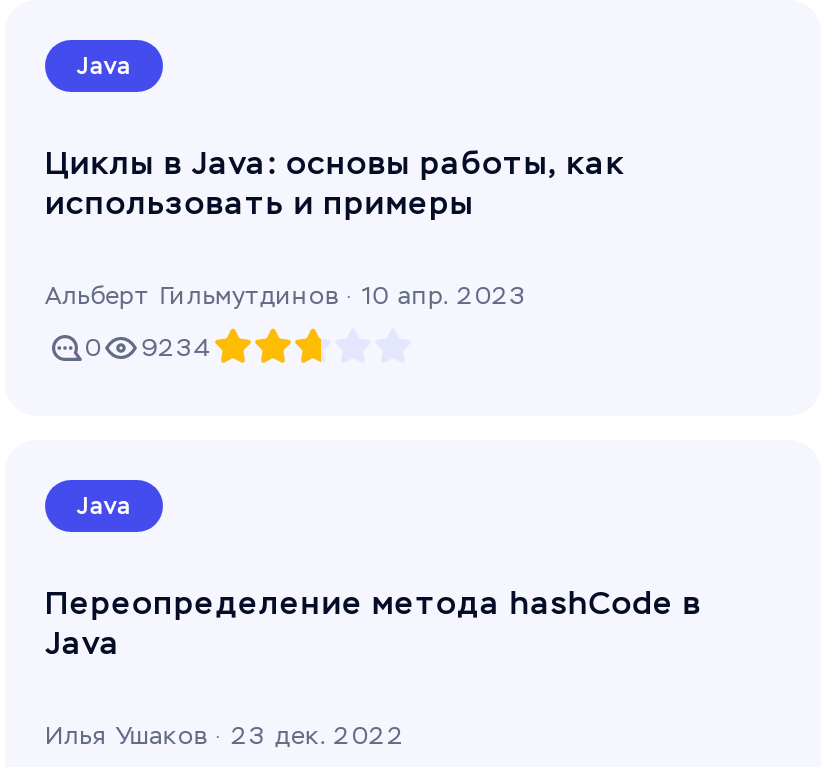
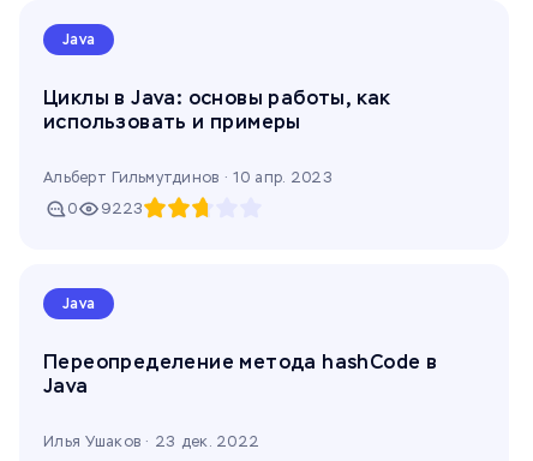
[85,332,214,364] 0 9234 -> [67,199,143,218] 0 9223

